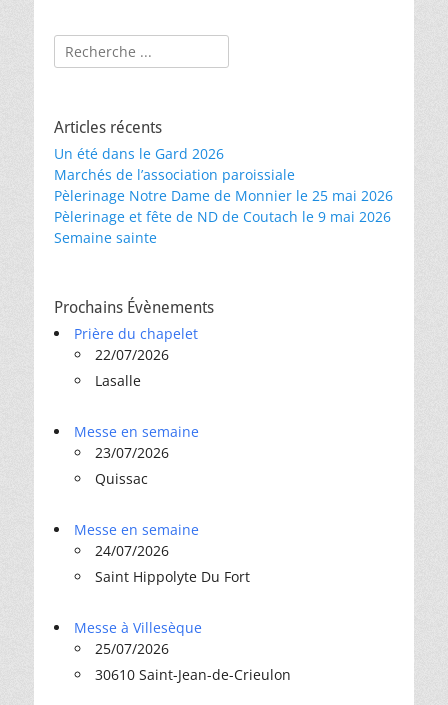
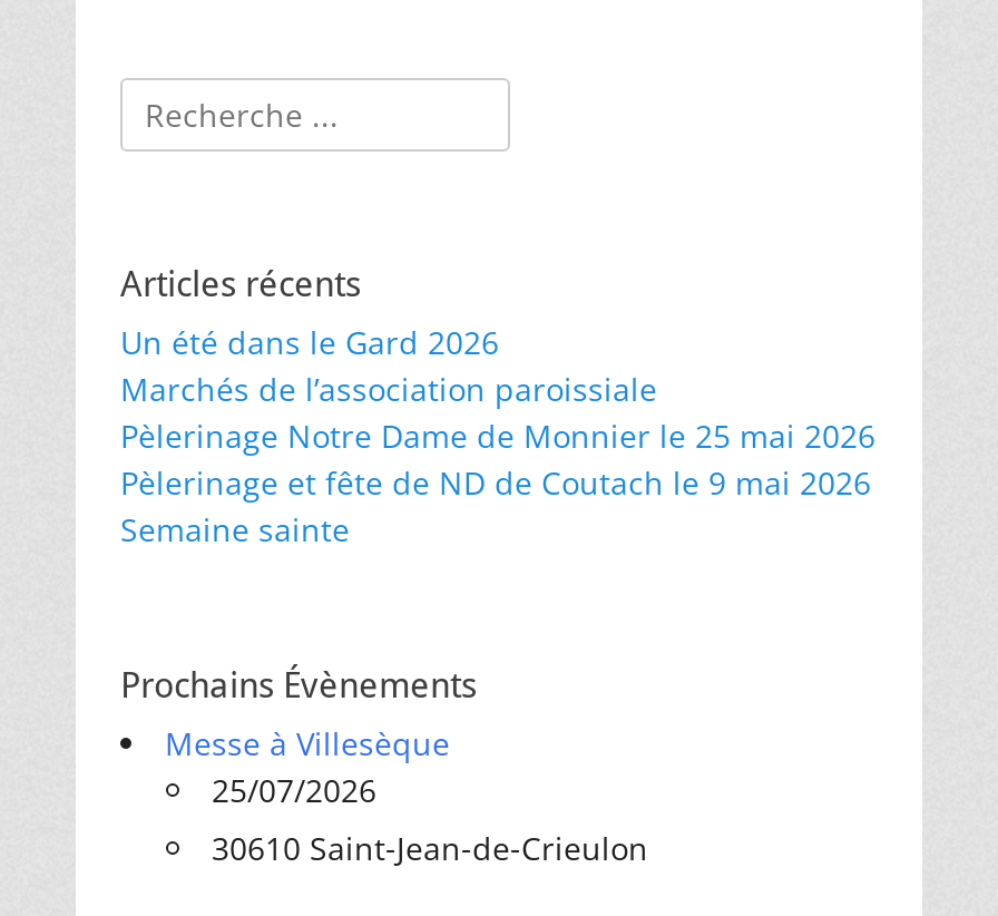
[74,324,250,586] Prière du chapelet | 22/07/2026 | Lasalle | Messe en semaine | 23/07/2026 | Quissac | Messe en semaine | 24/07/2026 | Saint Hippolyte Du Fort -> none

